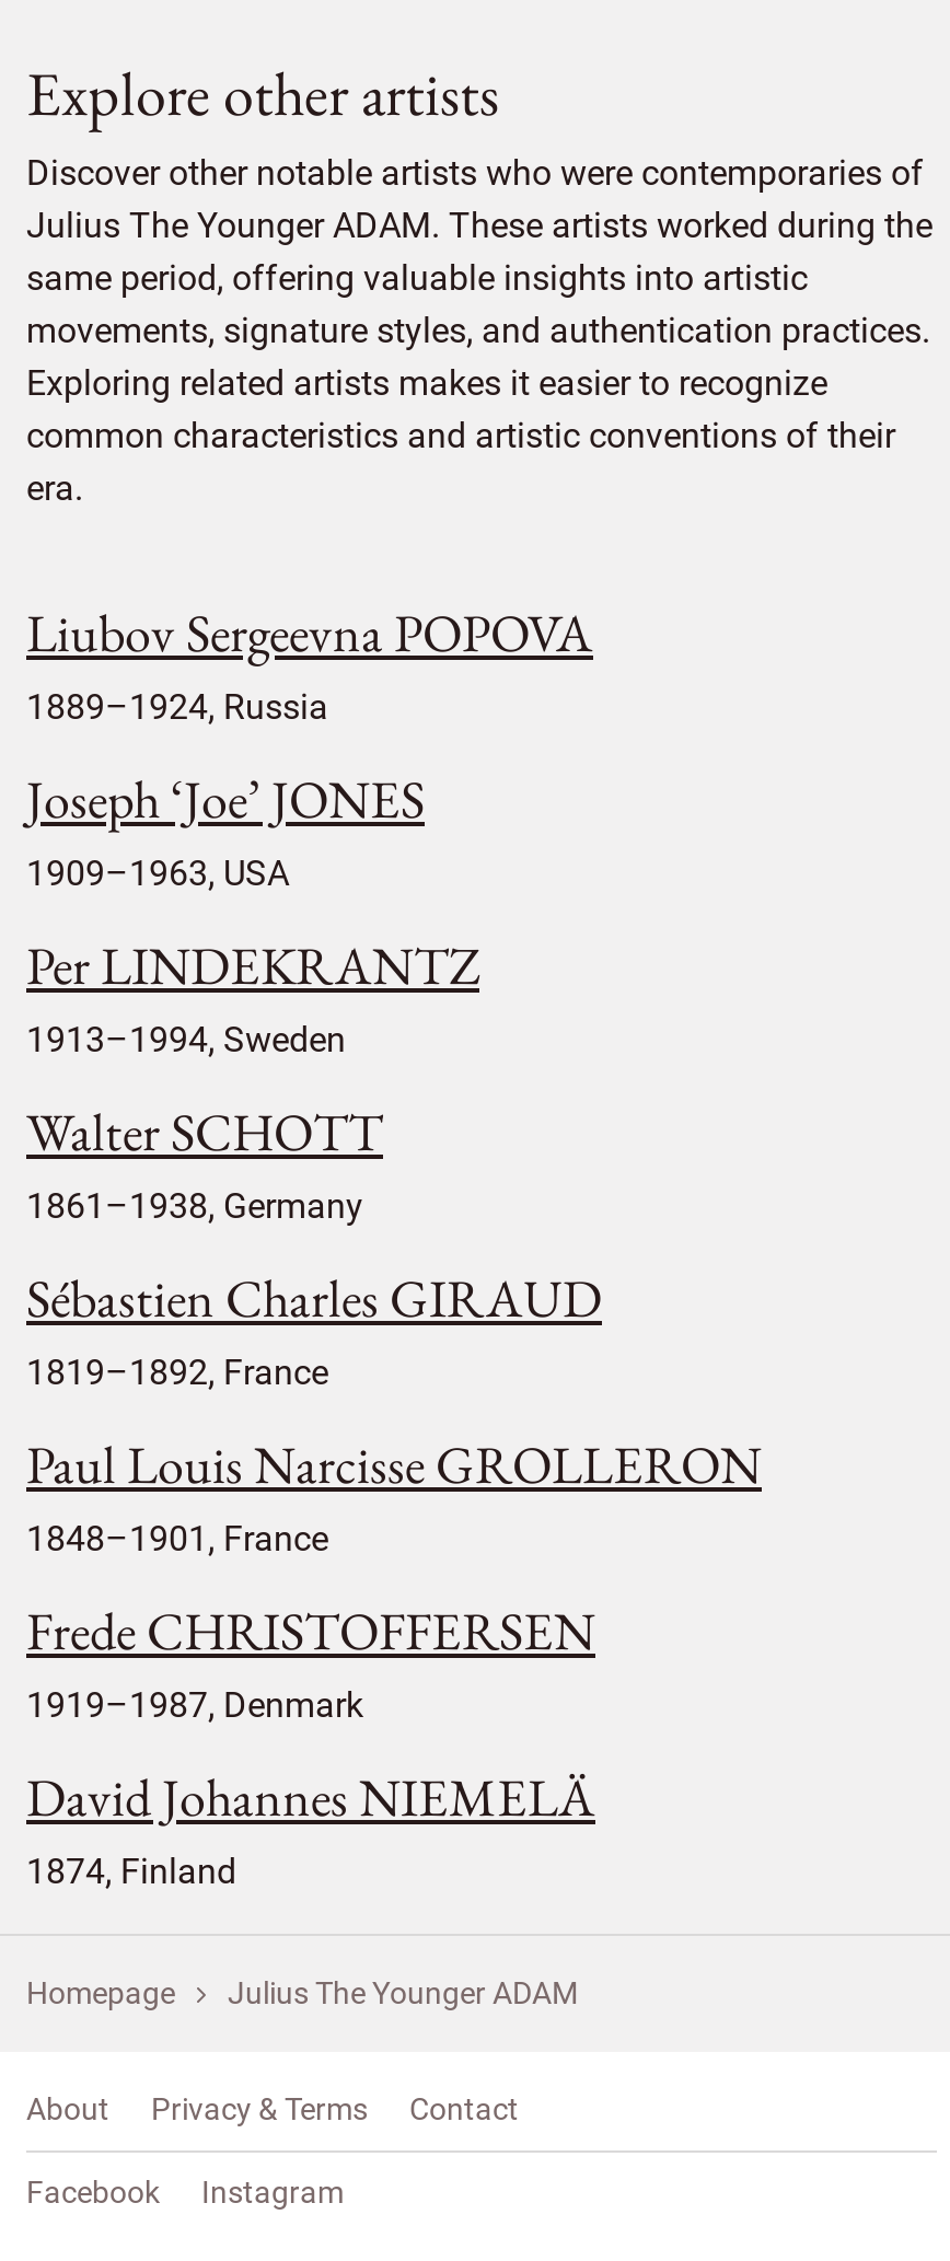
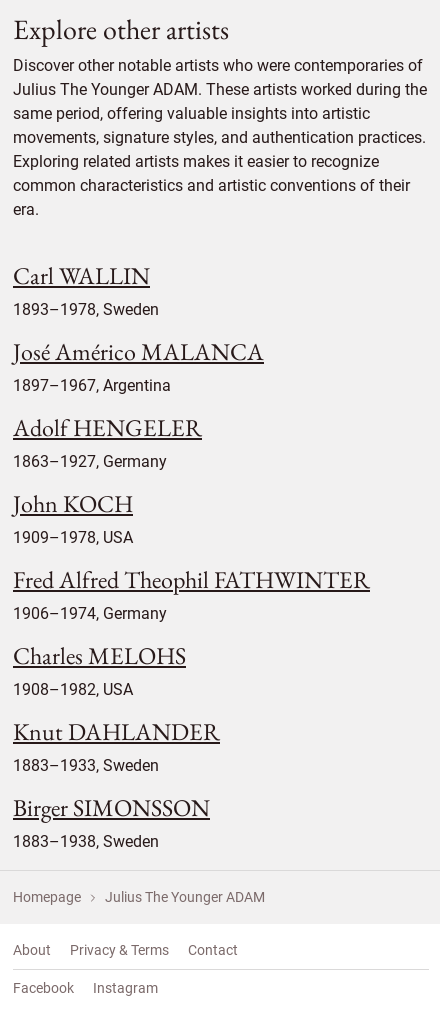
[26,598,593,727] Liubov Sergeevna POPOVA | 1889–1924, Russia -> [13,260,159,319] Carl WALLIN | 1893–1978, Sweden
[26,764,425,893] Joseph ‘Joe’ JONES | 1909–1963, USA -> [13,336,264,395] José Américo MALANCA | 1897–1967, Argentina
[26,930,479,1060] Per LINDEKRANTZ | 1913–1994, Sweden -> [13,412,202,471] Adolf HENGELER | 1863–1927, Germany
[26,1097,383,1226] Walter SCHOTT | 1861–1938, Germany -> [13,488,133,547] John KOCH | 1909–1978, USA
[26,1263,602,1392] Sébastien Charles GIRAUD | 1819–1892, France -> [13,564,370,623] Fred Alfred Theophil FATHWINTER | 1906–1974, Germany
[26,1429,762,1559] Paul Louis Narcisse GROLLERON | 1848–1901, France -> [13,640,186,699] Charles MELOHS | 1908–1982, USA
[26,1596,595,1725] Frede CHRISTOFFERSEN | 1919–1987, Denmark -> [13,716,220,775] Knut DAHLANDER | 1883–1933, Sweden
[26,1762,595,1891] David Johannes NIEMELÄ | 1874, Finland -> [13,792,210,851] Birger SIMONSSON | 1883–1938, Sweden

